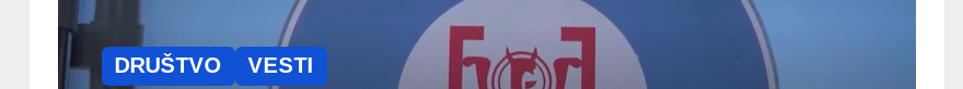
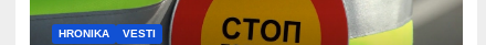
[114,54,222,78] DRUŠTVO -> [58,27,109,39] HRONIKA

